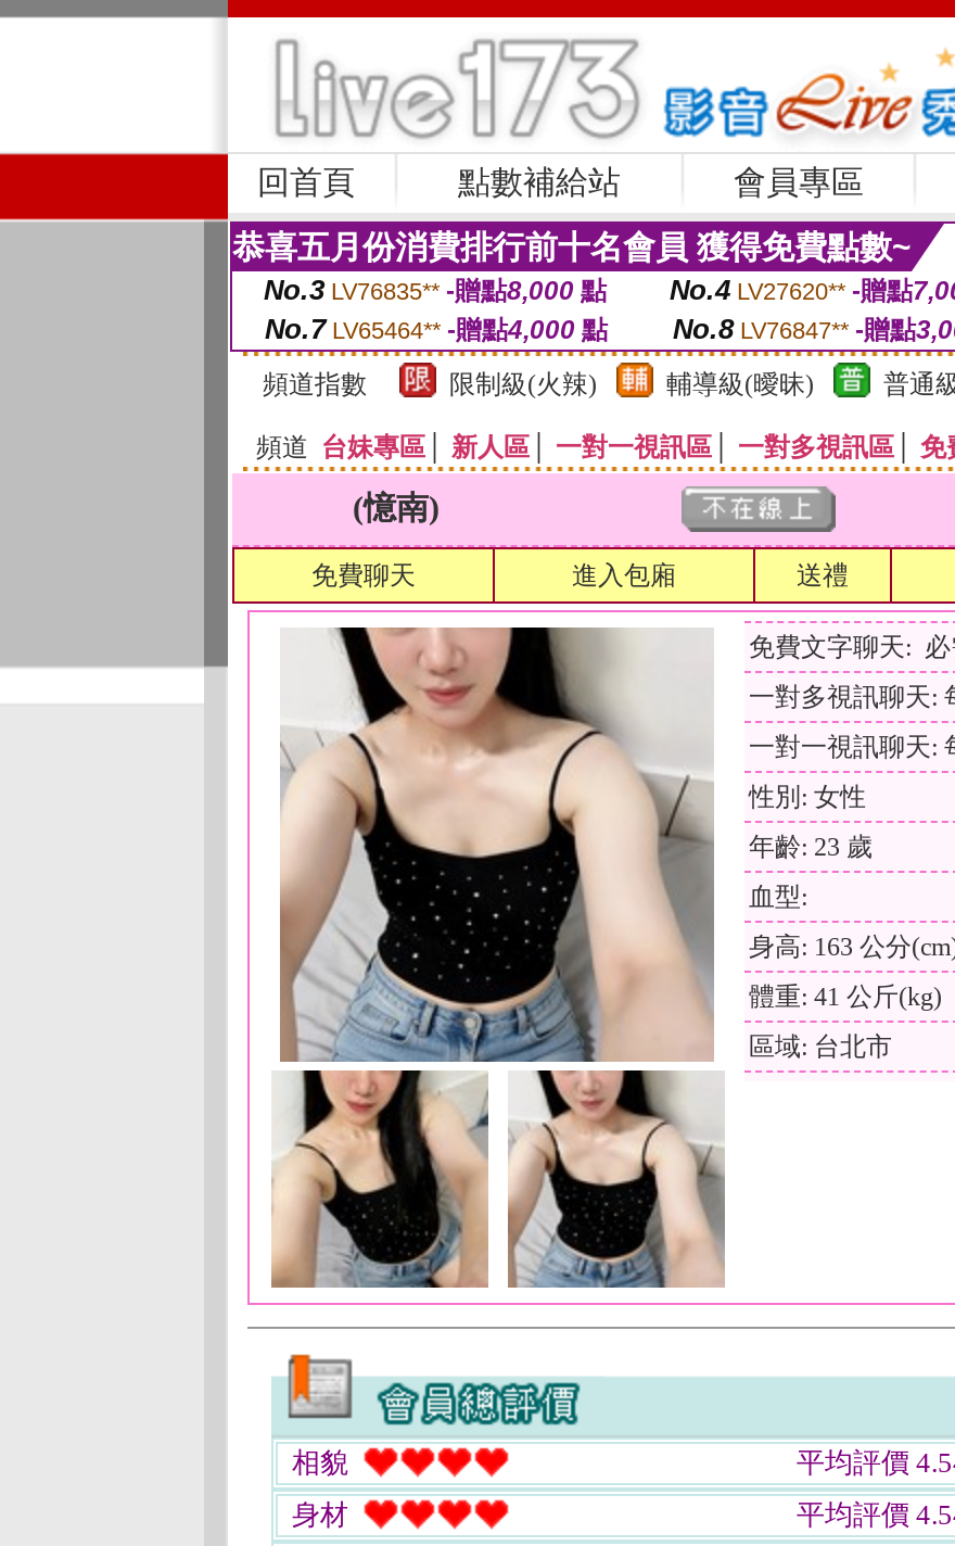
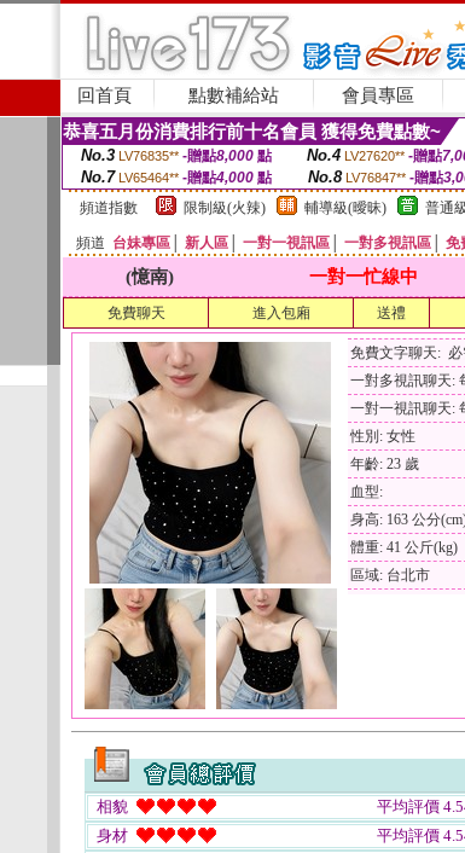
none -> [309,267,417,286] 一對一忙線中

